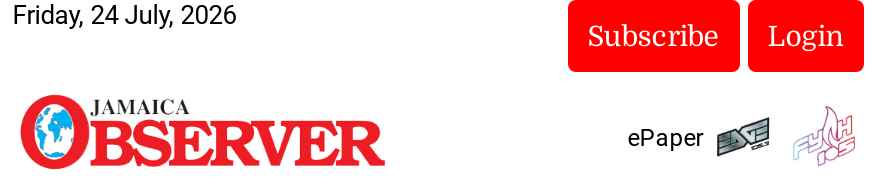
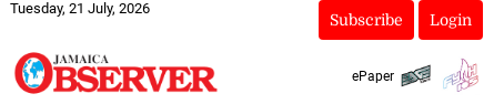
[12,0,236,30] Friday, 24 July, 2026 -> [10,0,150,17] Tuesday, 21 July, 2026

